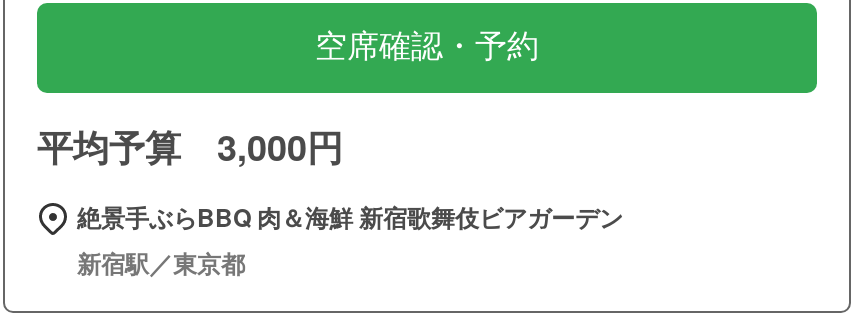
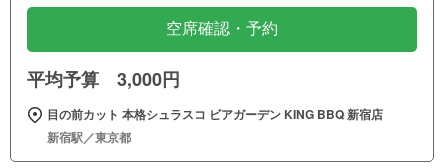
[77,198,623,234] 絶景手ぶらBBQ 肉＆海鮮 新宿歌舞伎ビアガーデン -> [47,105,383,123] 目の前カット 本格シュラスコ ビアガーデン KING BBQ 新宿店

